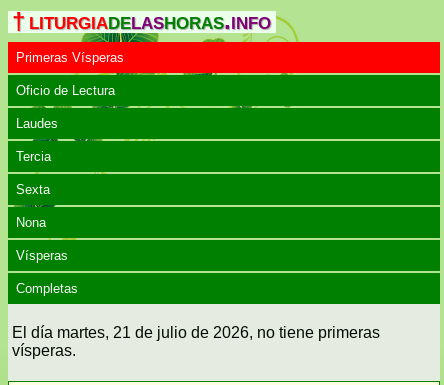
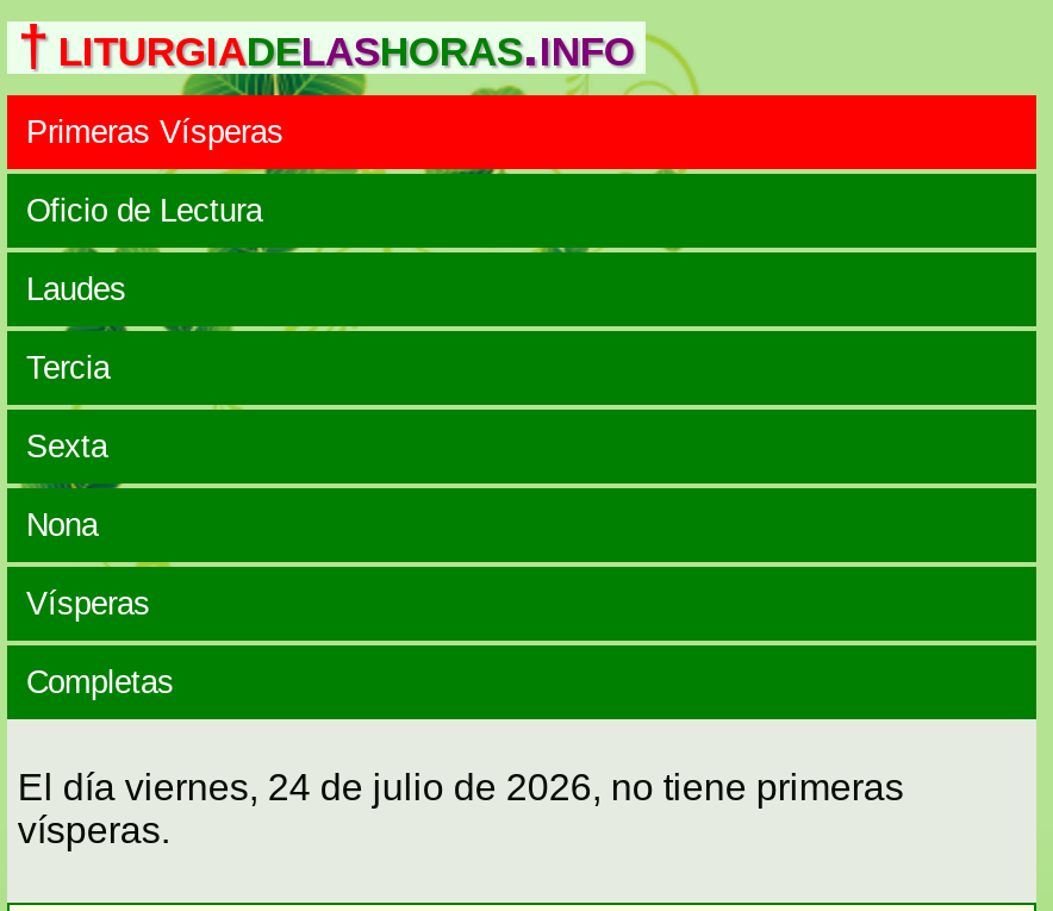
[12,324,380,341] El día martes, 21 de julio de 2026, no tiene primeras -> [17,768,904,808] El día viernes, 24 de julio de 2026, no tiene primeras

